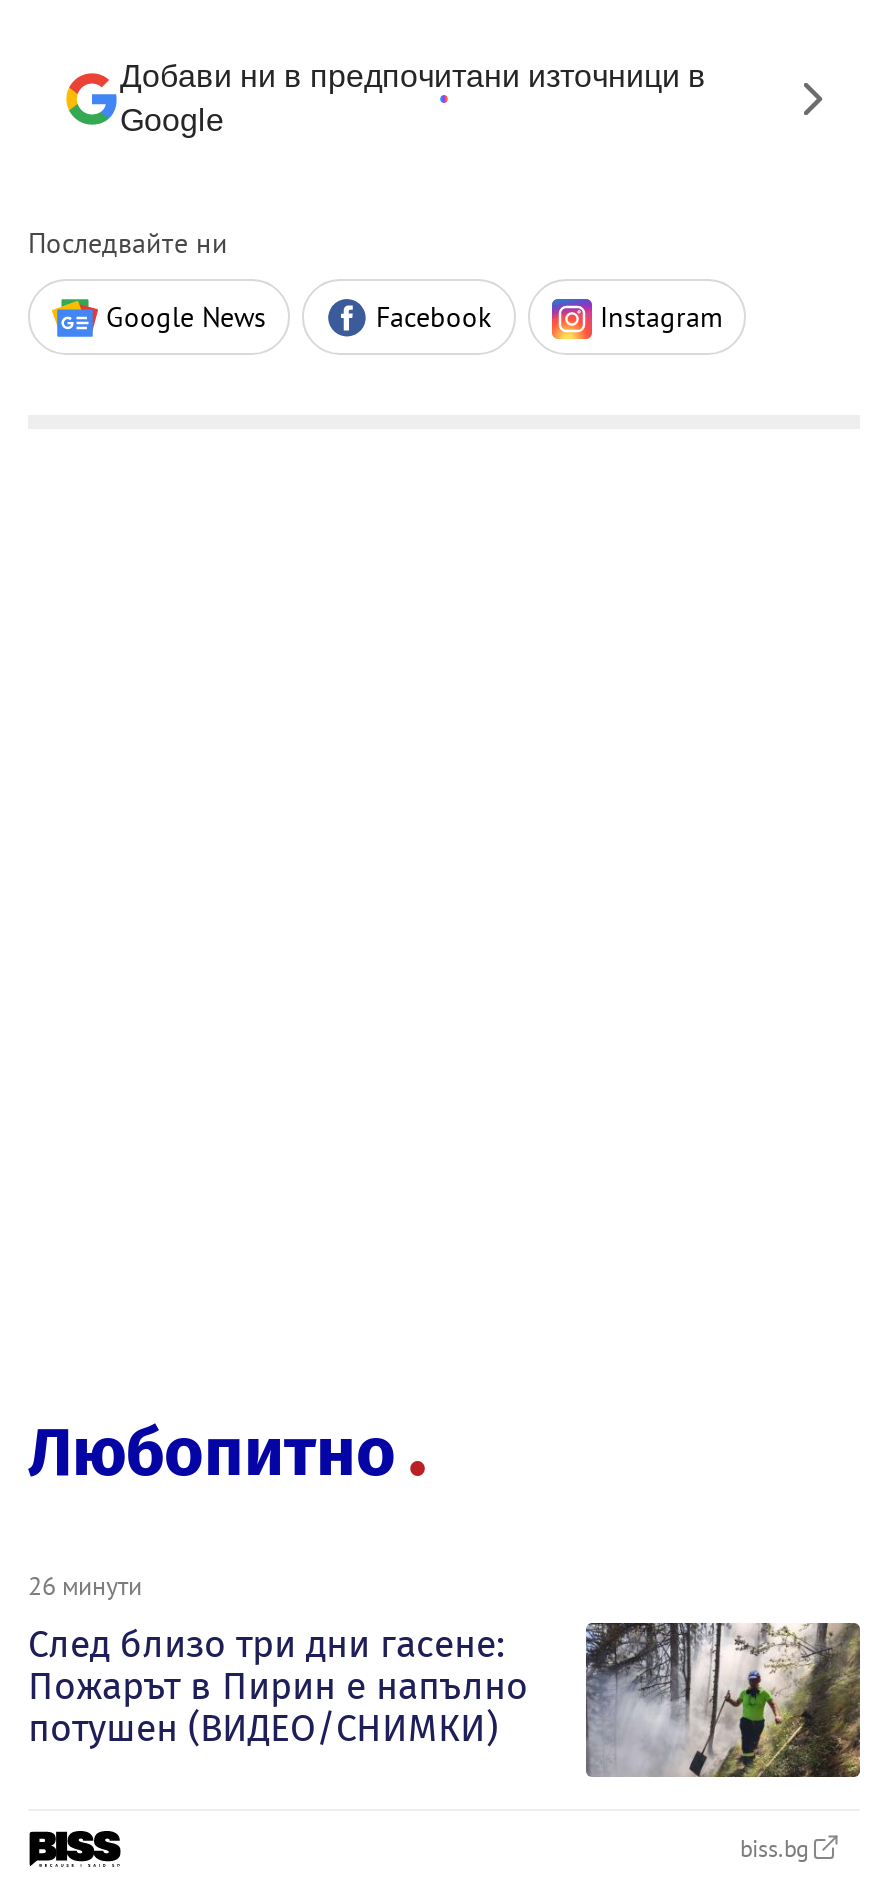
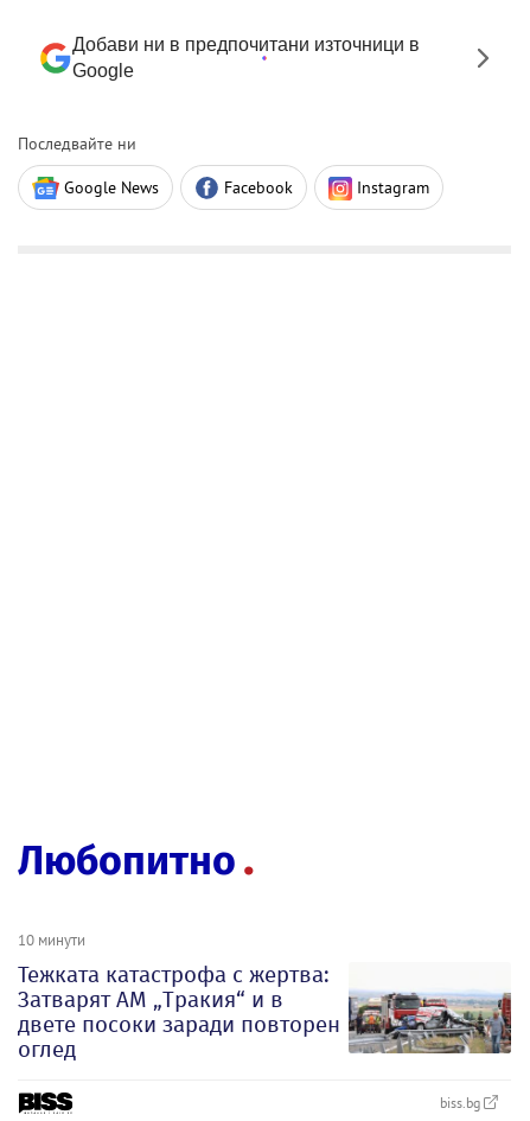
[28,1569,862,1779] [image] | 26 минути | След близо три дни гасене: | Пожарът в Пирин е напълно | потушен (ВИДЕО/СНИМКИ) -> [18,930,511,1063] [image] | 10 минути | Тежката катастрофа с жертва: | Затварят АМ „Тракия“ и в | двете посоки заради повторен | оглед

